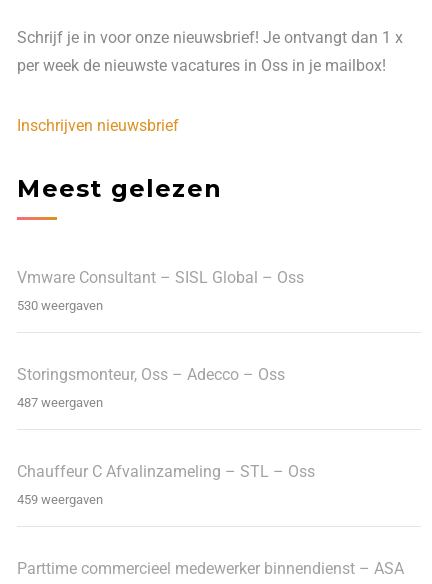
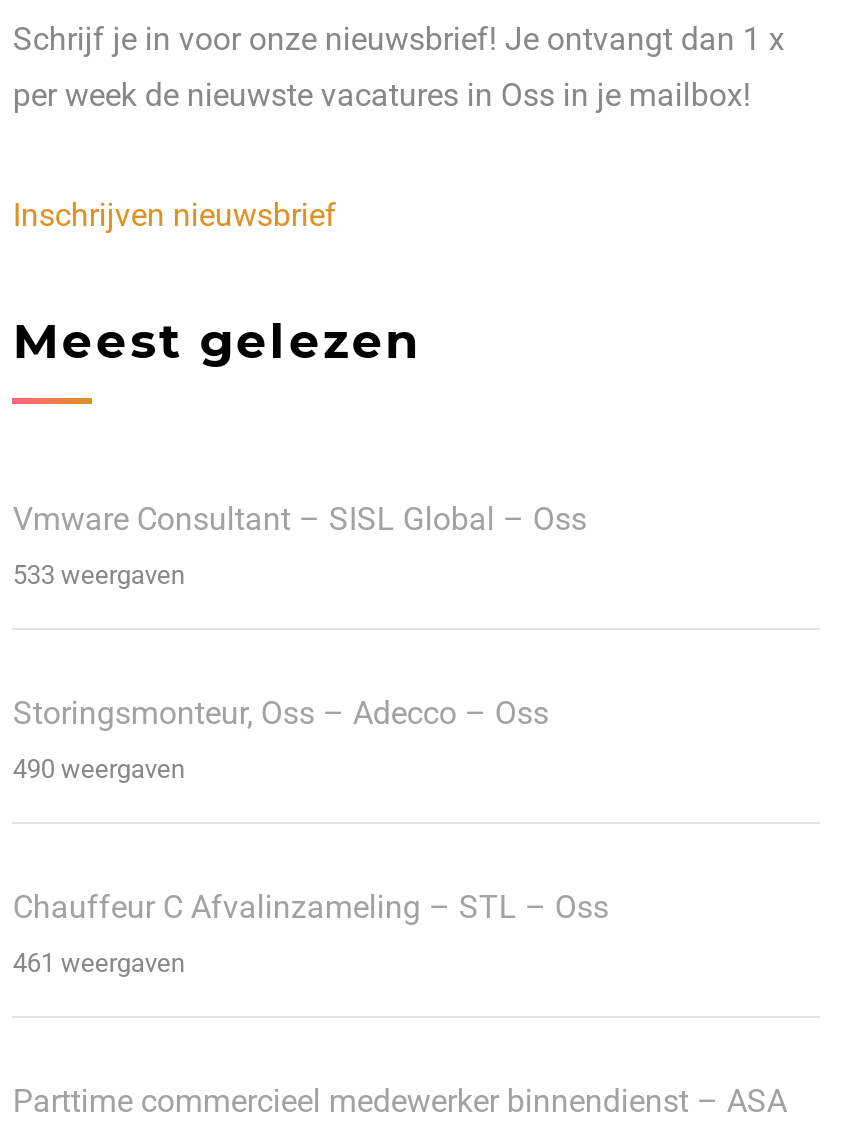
[17,298,103,313] 530 weergaven -> [13,560,185,590] 533 weergaven
[17,395,103,410] 487 weergaven -> [13,754,185,784] 490 weergaven
[17,492,103,507] 459 weergaven -> [13,948,185,978] 461 weergaven

